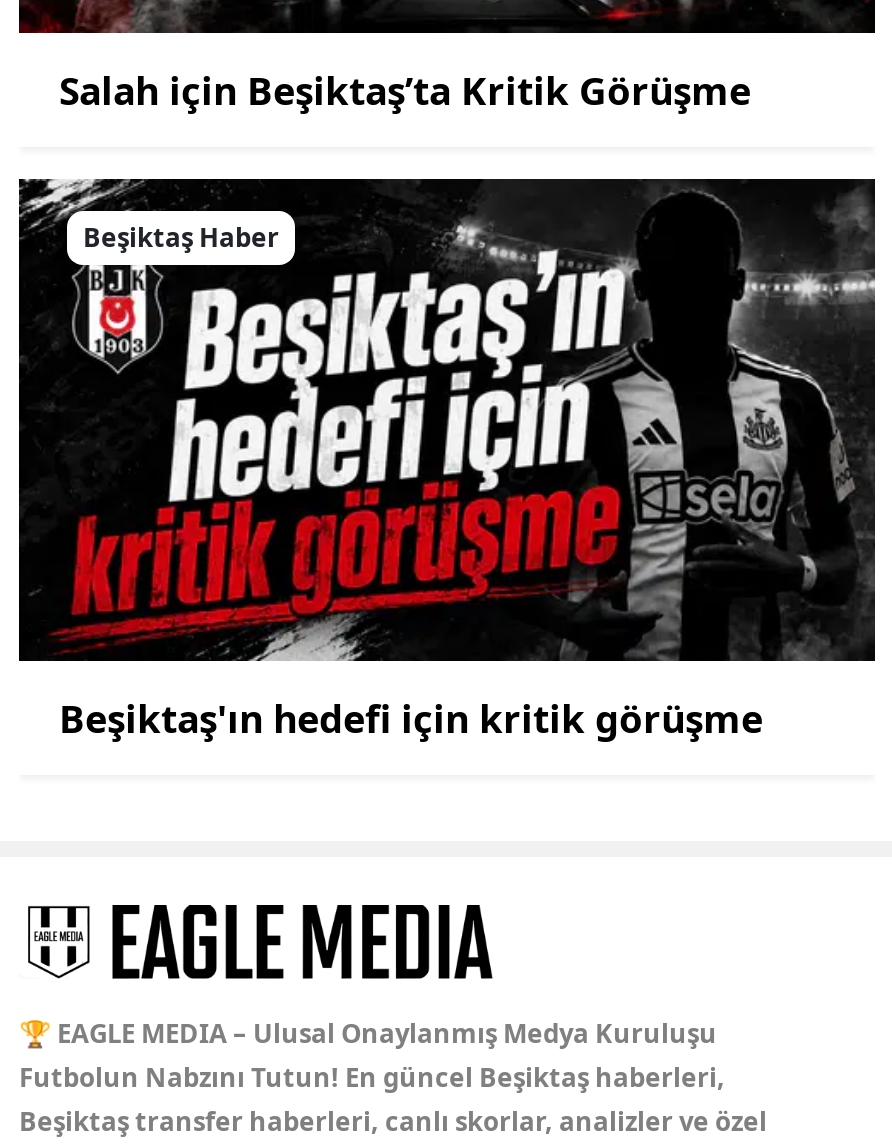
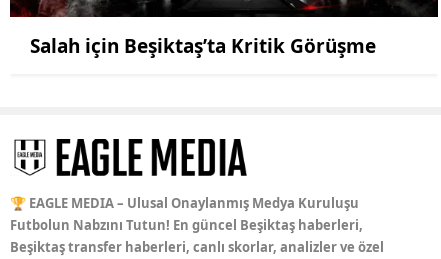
[19,176,875,662] [image] | Beşiktaş Haber -> none
[59,693,763,745] Beşiktaş'ın hedefi için kritik görüşme -> none

